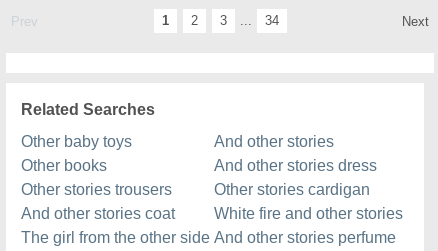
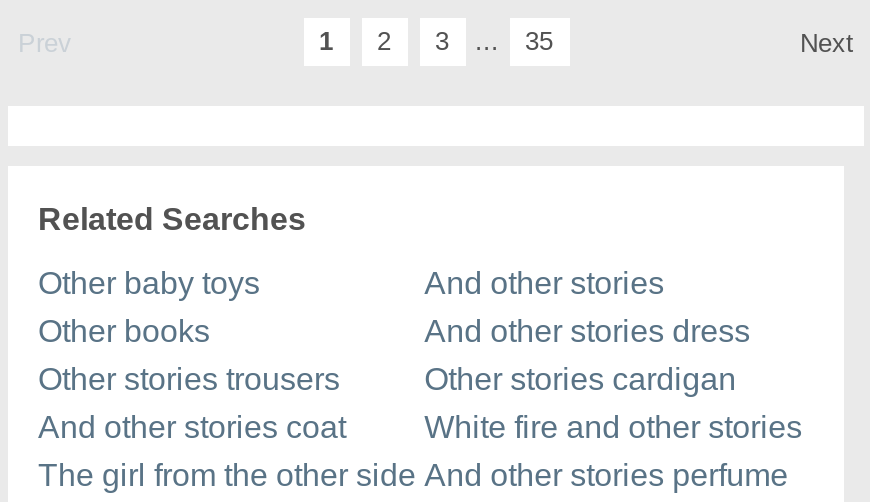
[264,13,278,28] 34 -> [525,26,553,56] 35

